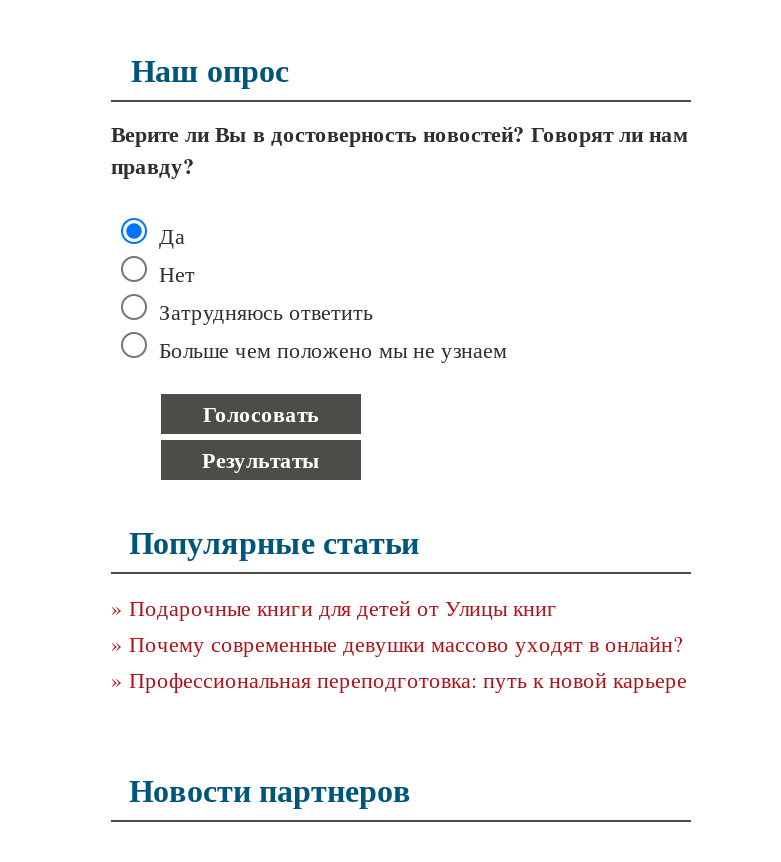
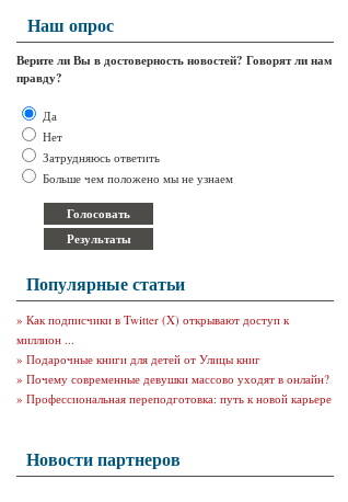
none -> [16,311,289,347] » Как подписчики в Twitter (X) открывают доступ к | миллион ...

